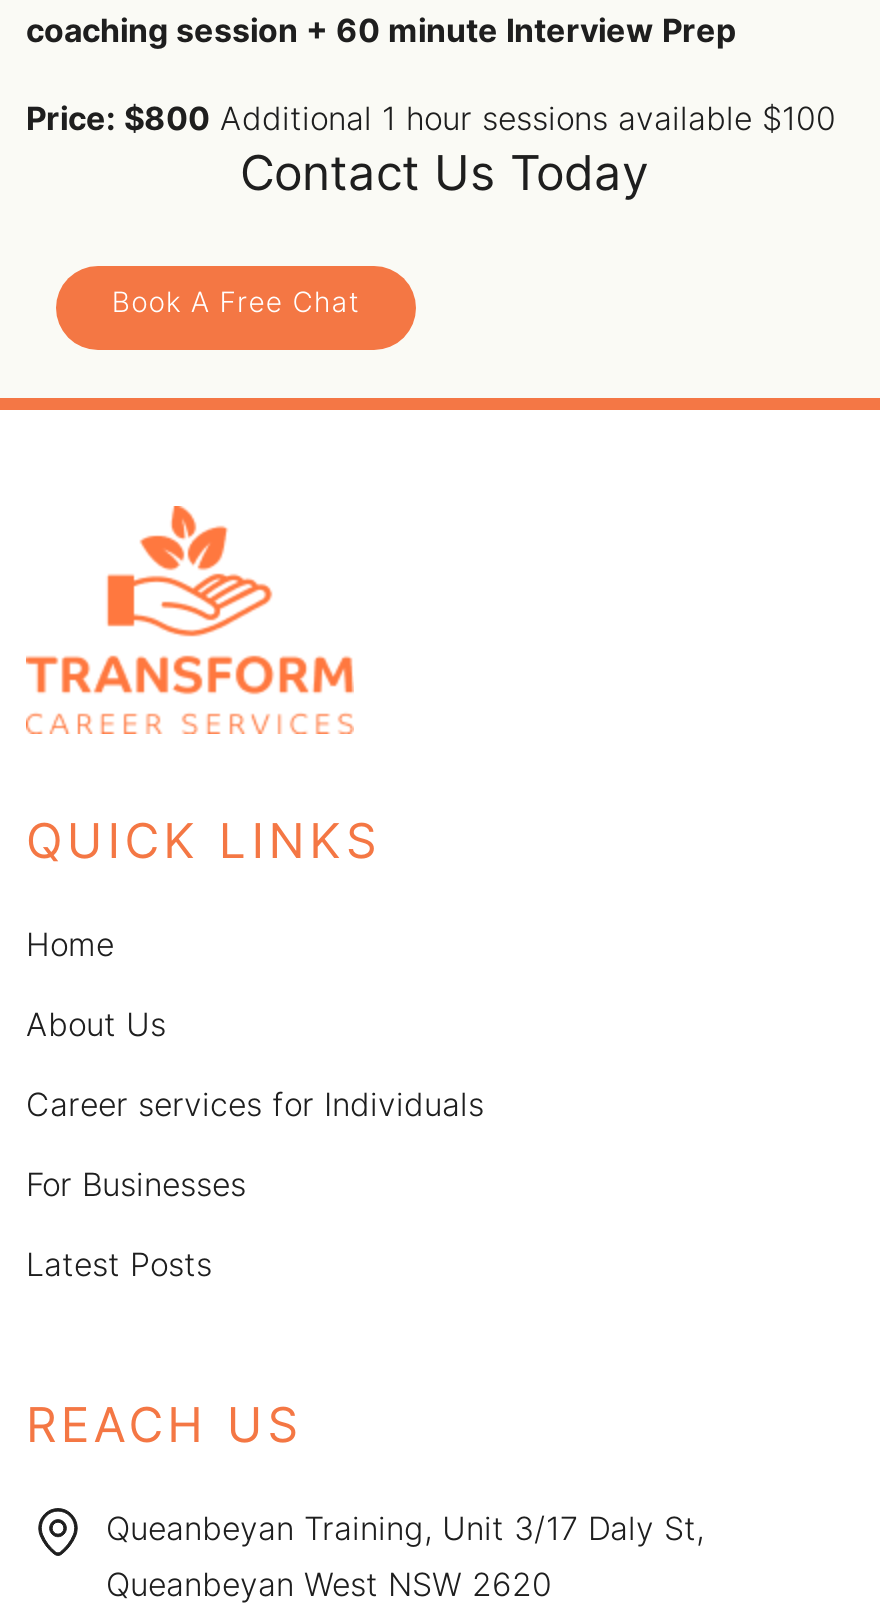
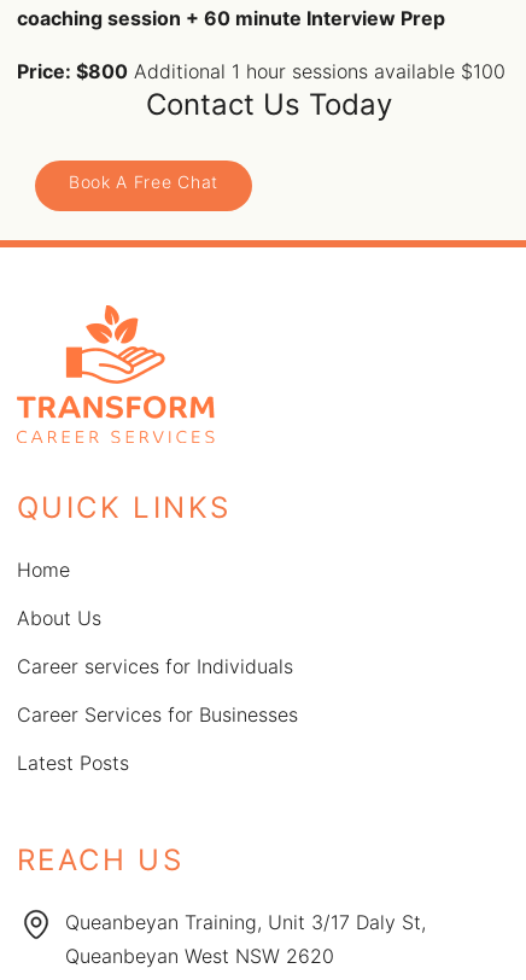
[26,1164,246,1204] For Businesses -> [17,703,298,727] Career Services for Businesses

